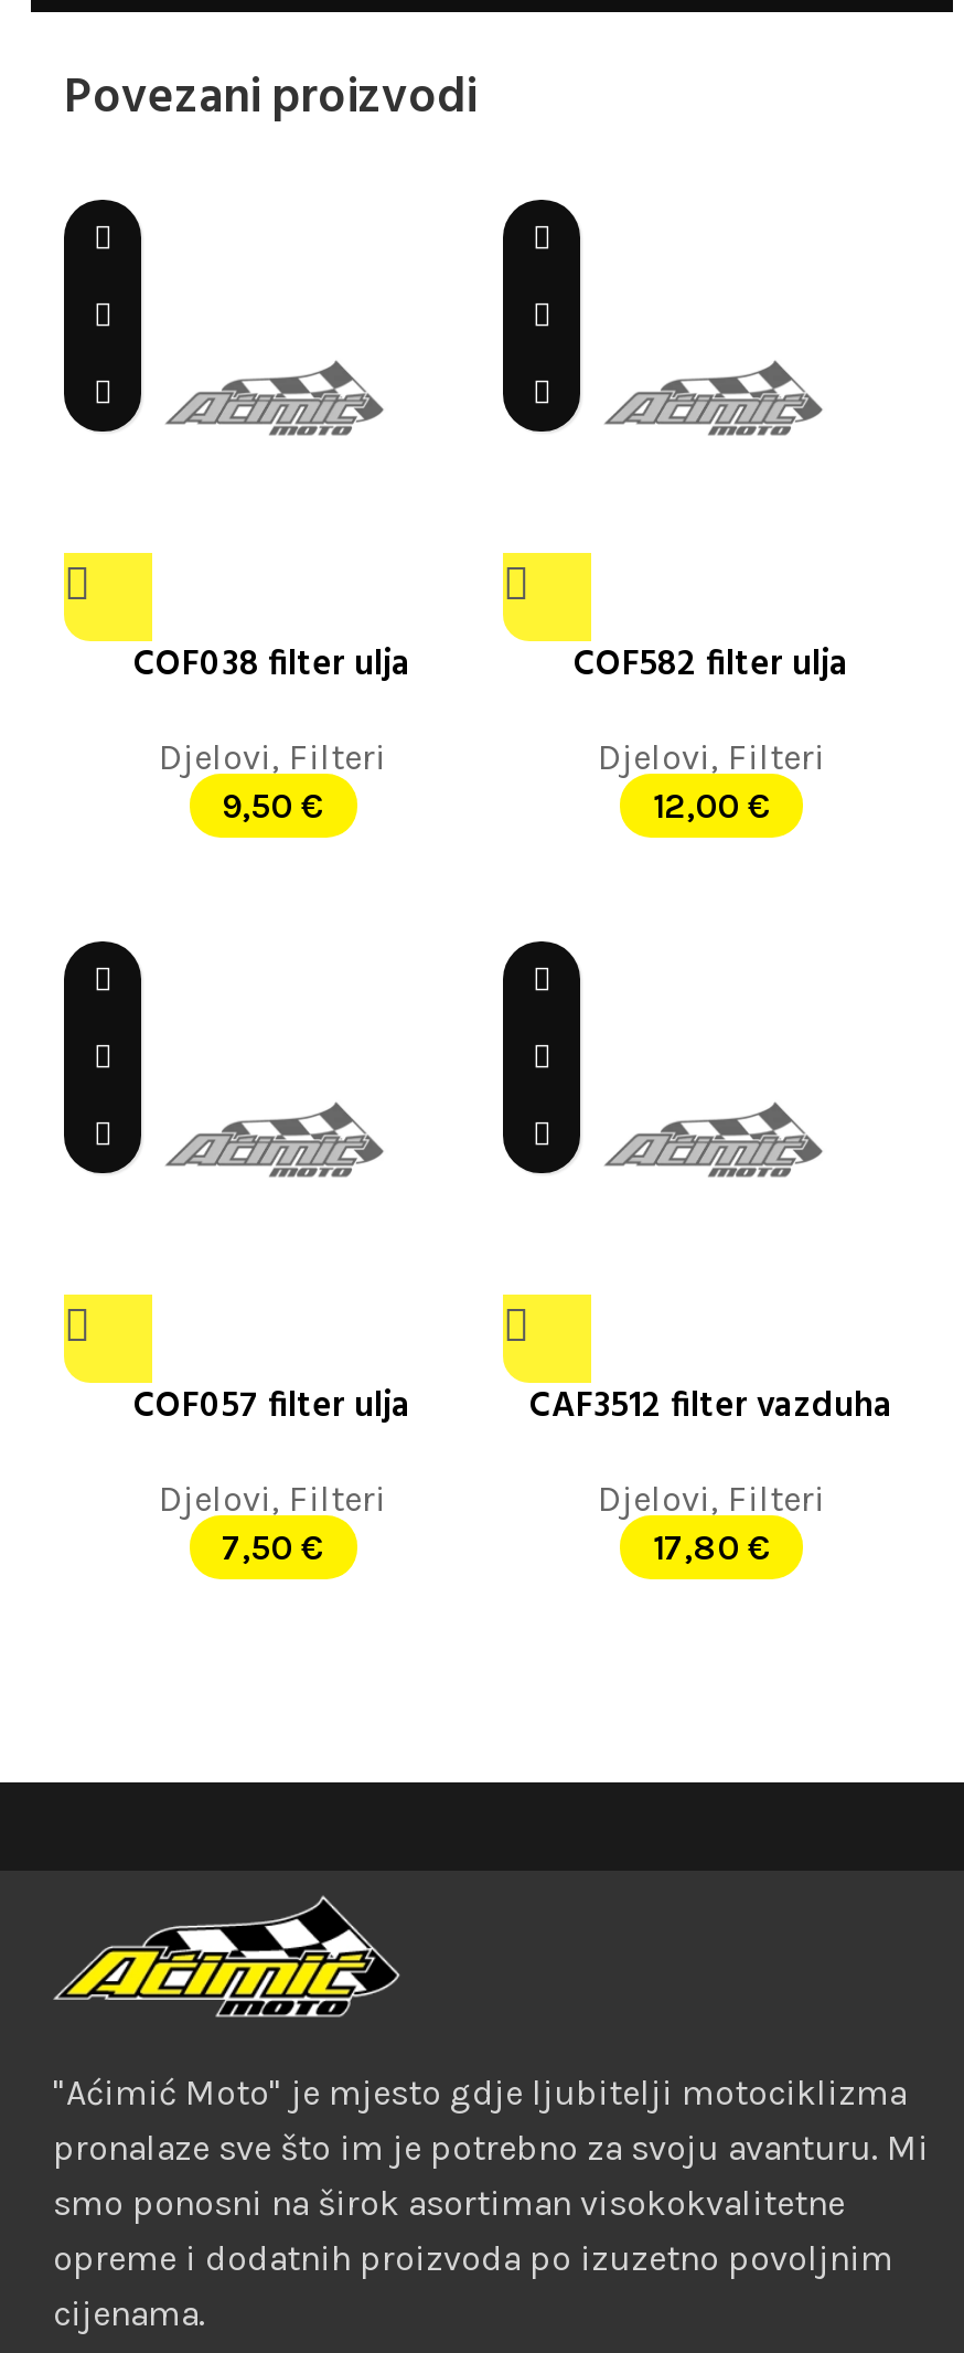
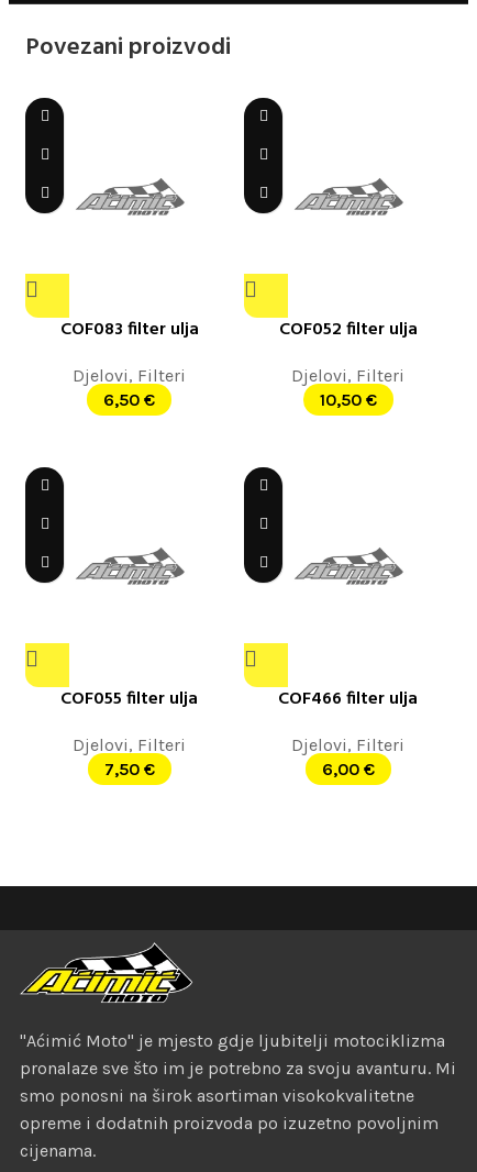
[133,637,411,695] COF038 filter ulja -> [60,315,198,344] COF083 filter ulja
[574,637,849,695] COF582 filter ulja -> [279,315,417,344] COF052 filter ulja
[222,785,323,827] 9,50 € -> [103,389,155,410] 6,50 €
[653,785,770,827] 12,00 € -> [319,389,376,410] 10,50 €
[133,1379,411,1436] COF057 filter ulja -> [60,685,198,713] COF055 filter ulja
[529,1379,893,1436] CAF3512 filter vazduha -> [278,685,418,713] COF466 filter ulja
[653,1527,770,1569] 17,80 € -> [321,758,374,779] 6,00 €

